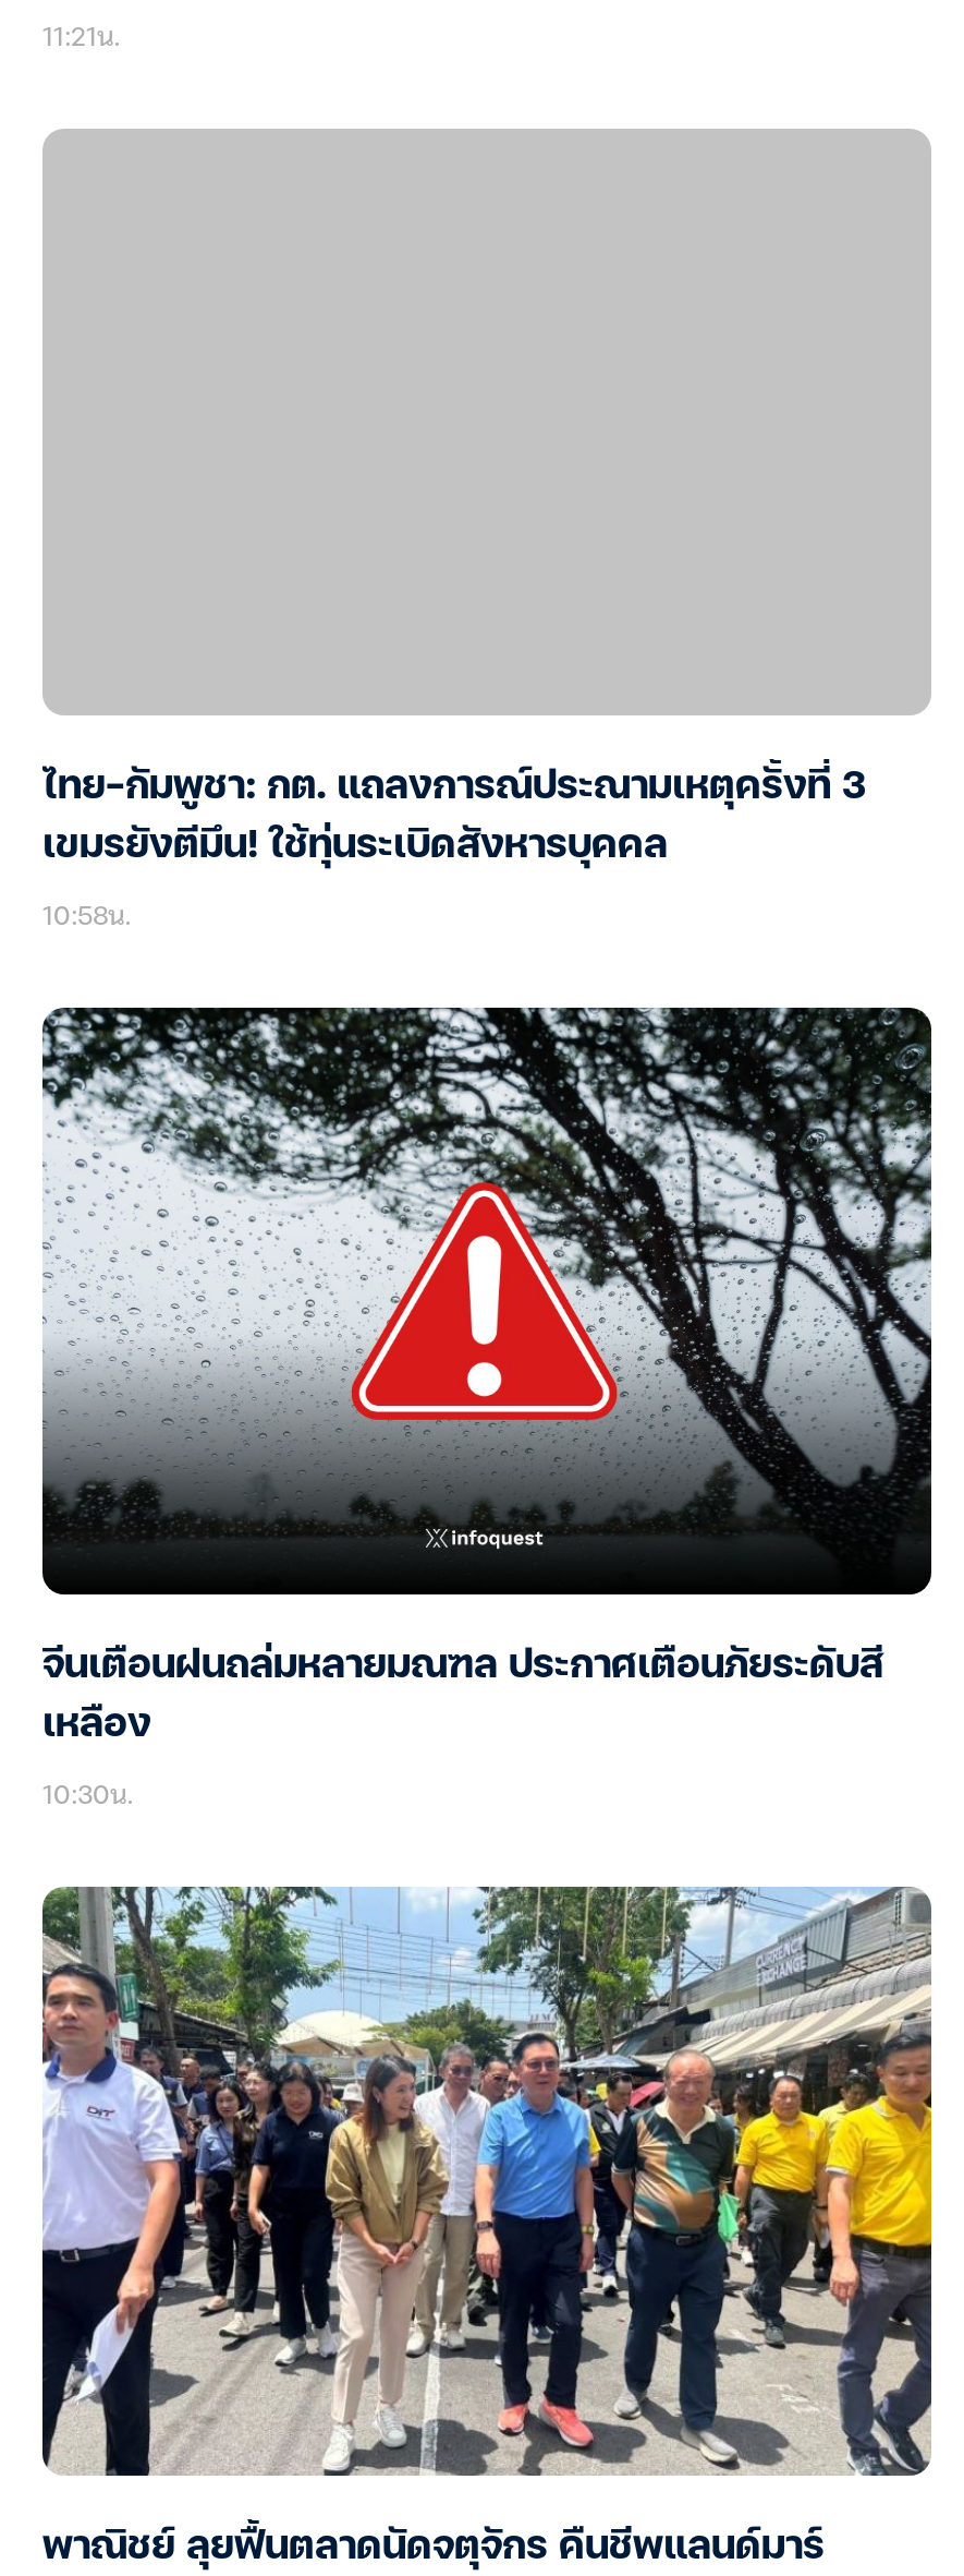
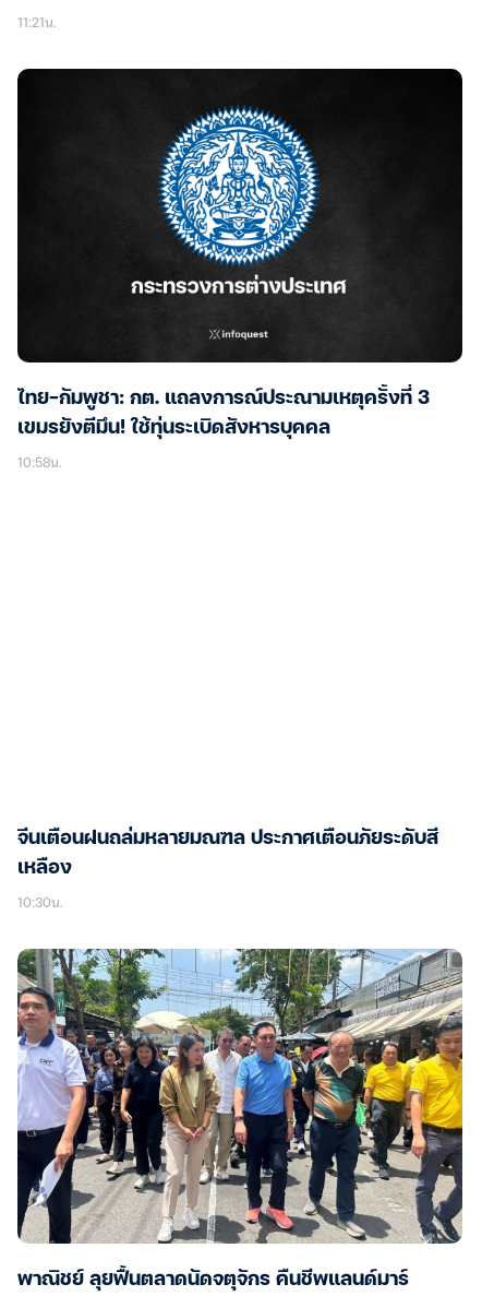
none -> [16,68,463,364] [image]
[40,1006,934,1597] [image] -> none

